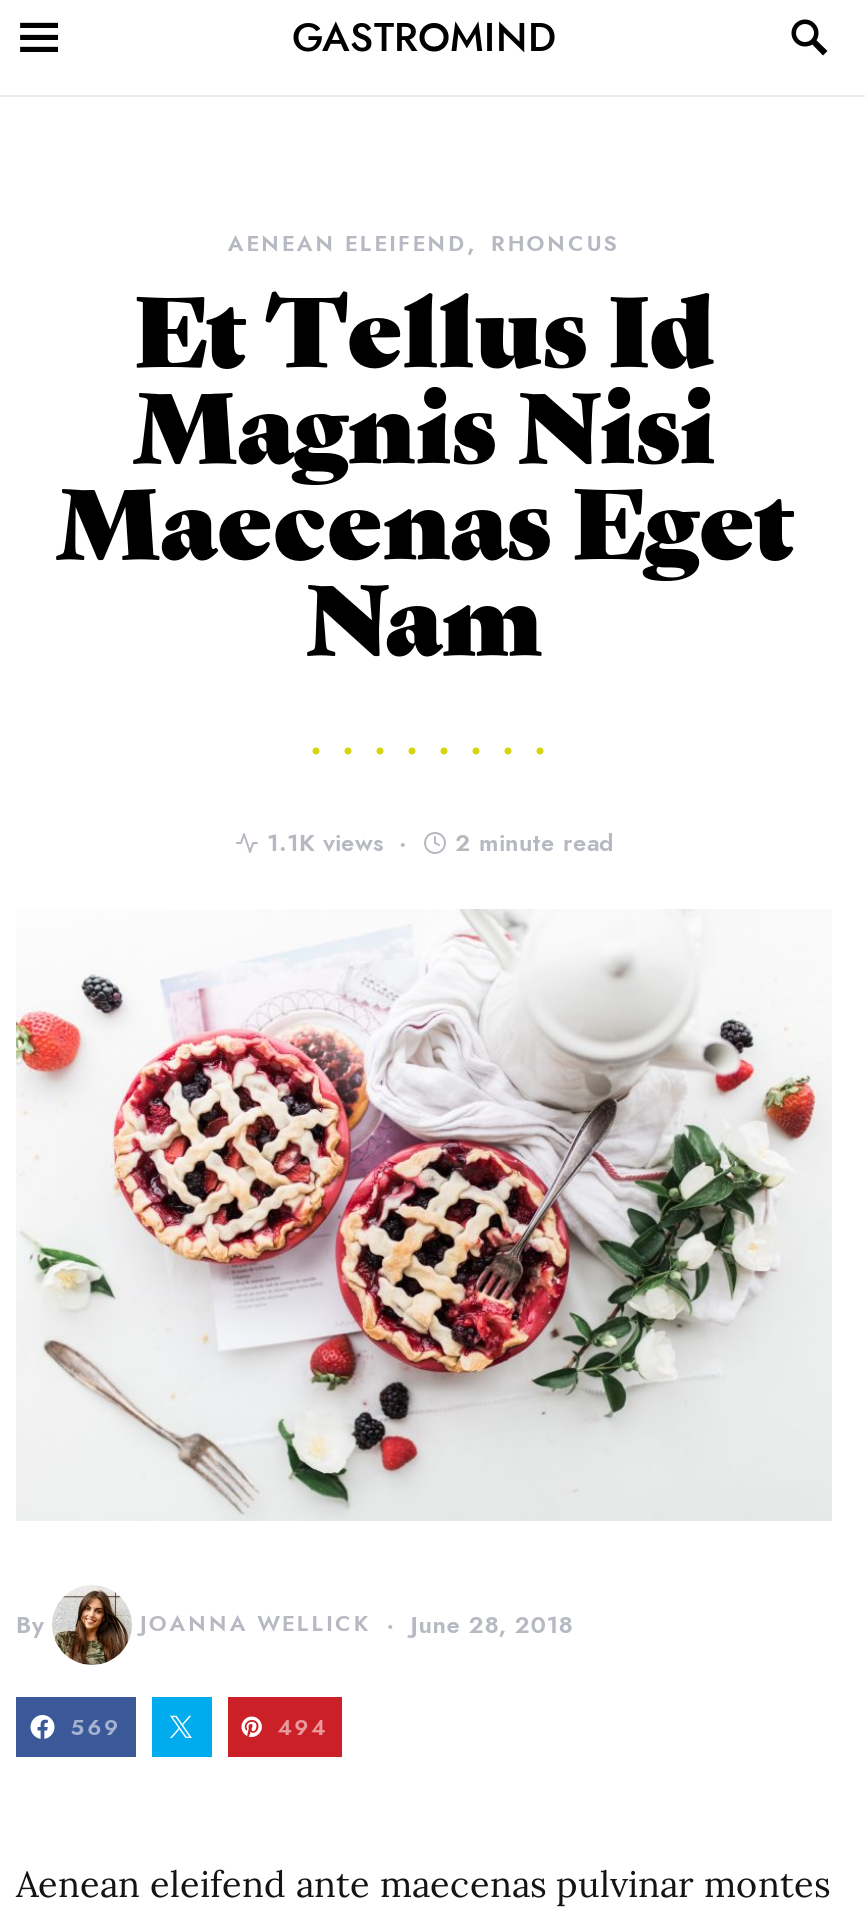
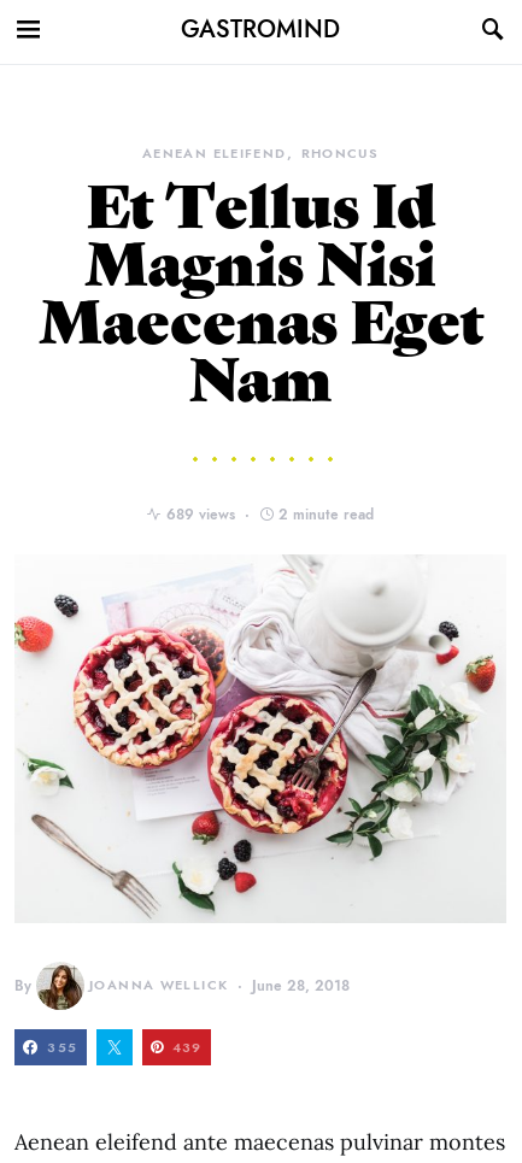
[267,827,383,859] 1.1K views -> [166,505,235,524] 689 views
[70,1712,121,1742] 569 -> [47,1038,78,1056] 355
[277,1712,328,1742] 494 -> [172,1038,202,1056] 439

